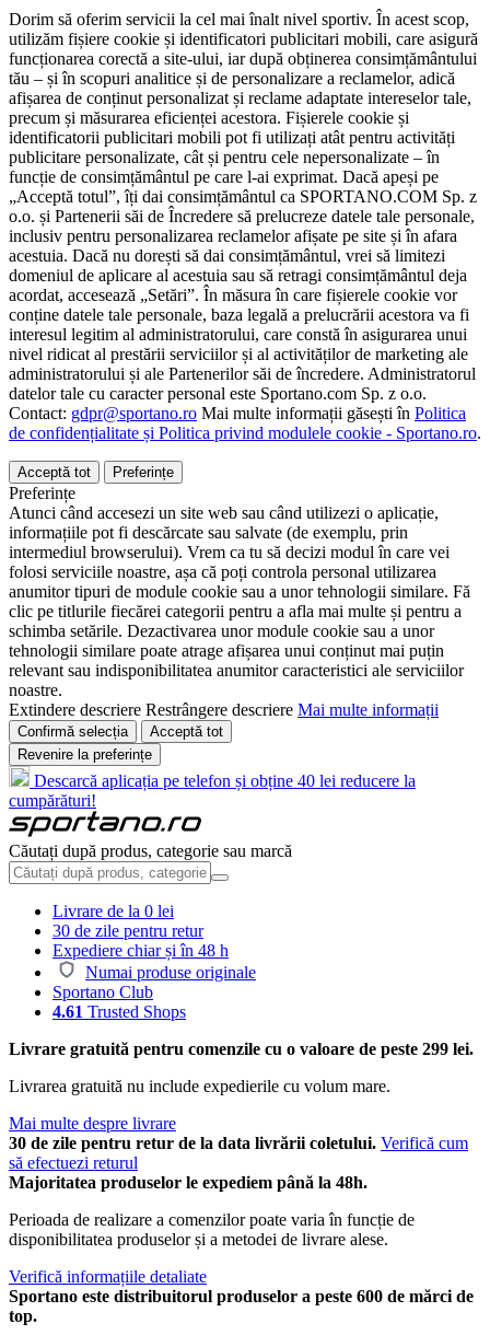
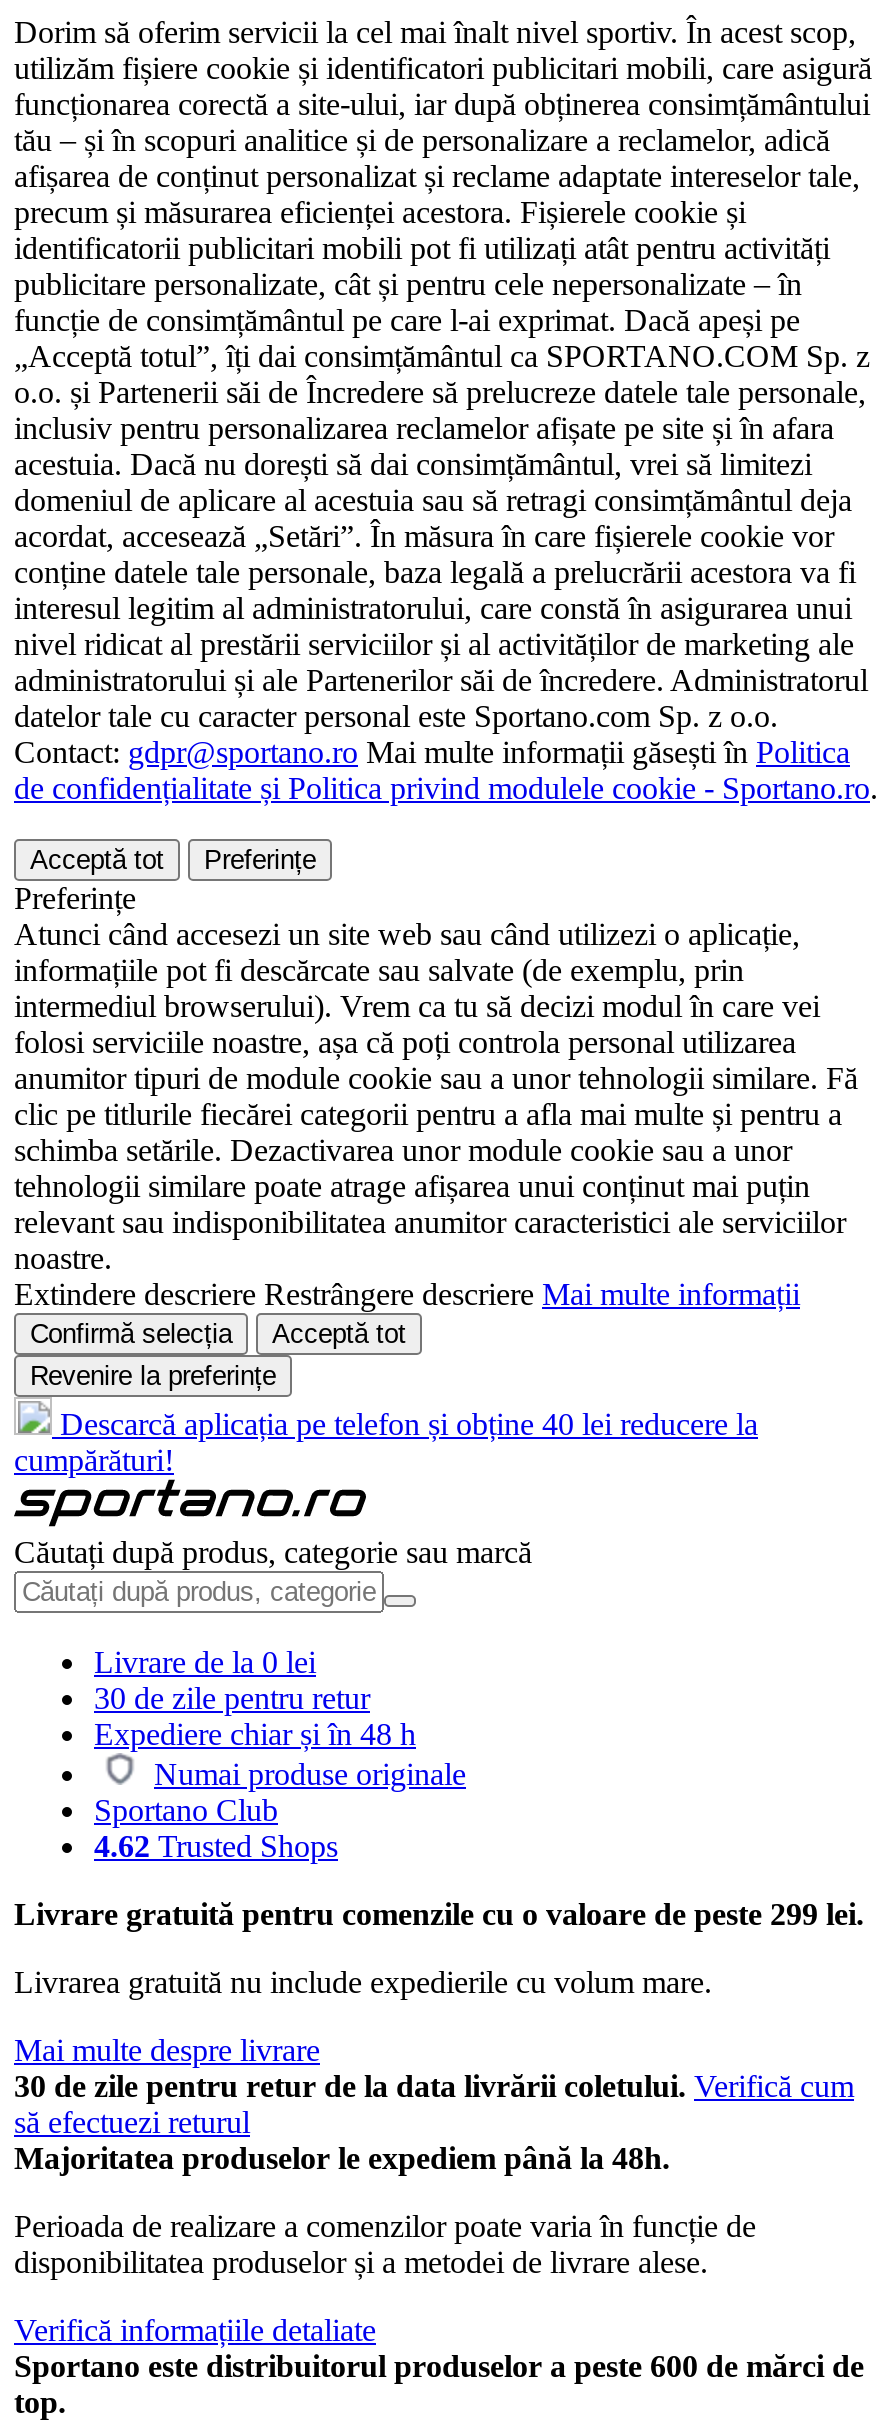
[52,1002,186,1021] 4.61 Trusted Shops -> [94,1829,338,1863] 4.62 Trusted Shops

